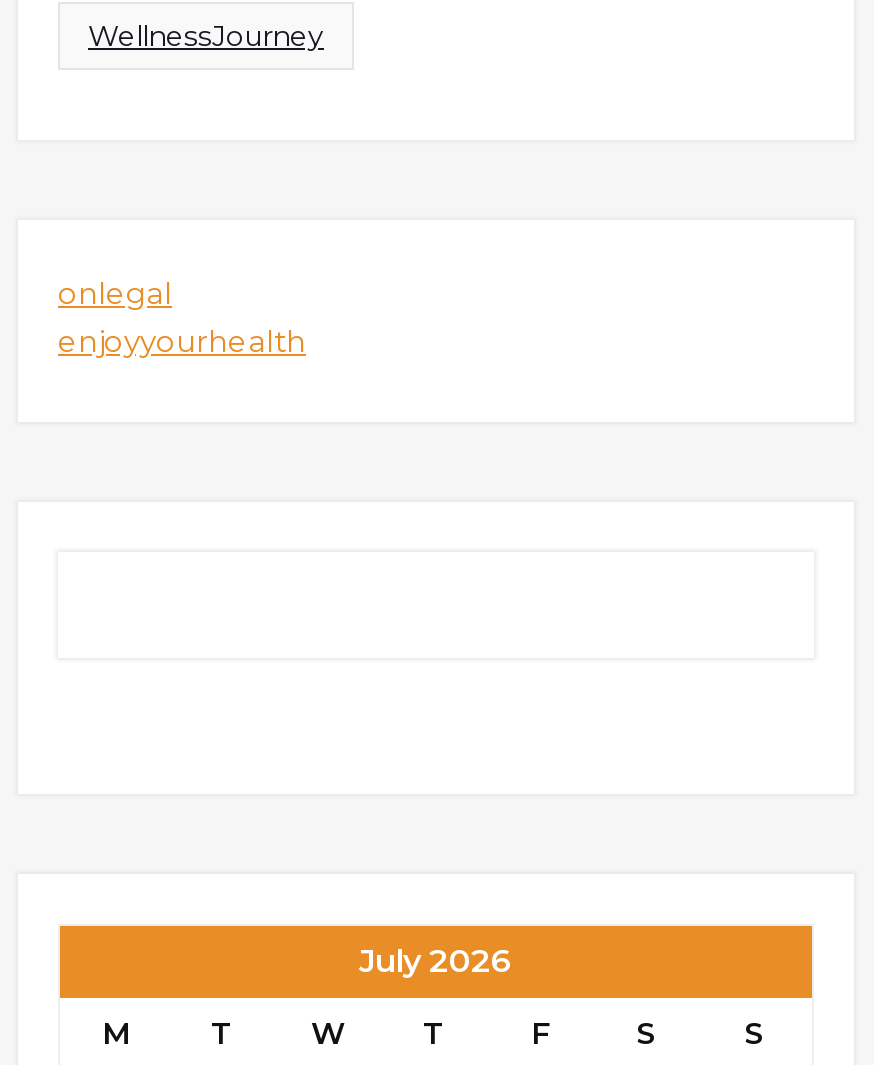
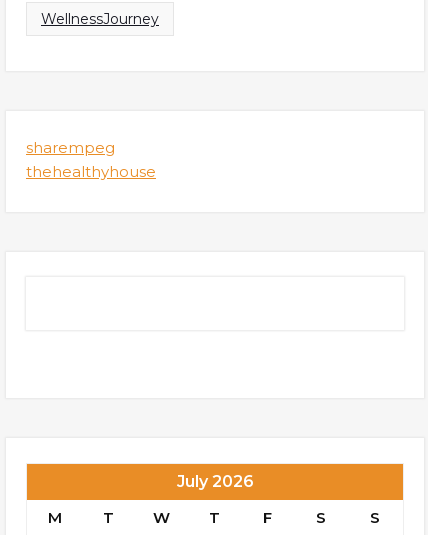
[58,275,306,361] onlegal | enjoyyourhealth -> [26,138,156,181] sharempeg | thehealthyhouse

